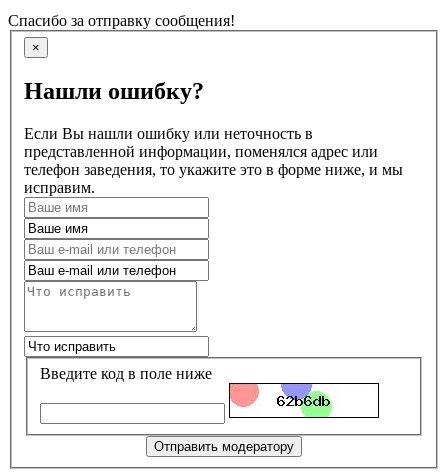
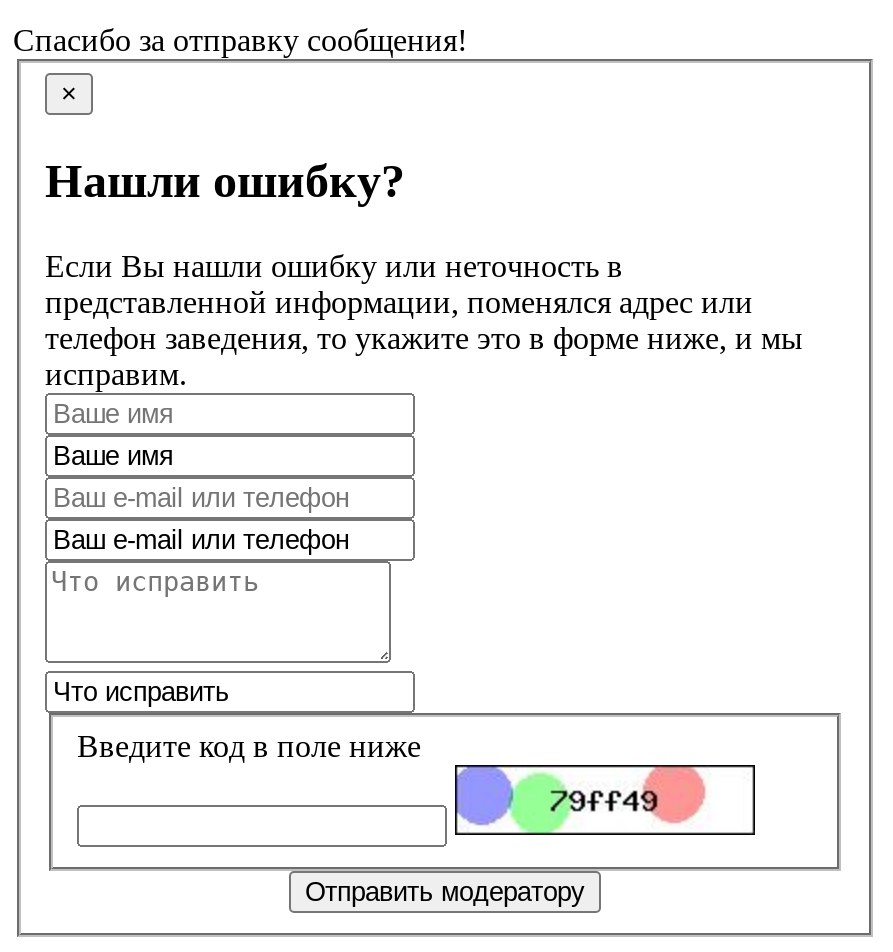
[228,382,354,418] [image] -> [453,763,707,835] [image]

